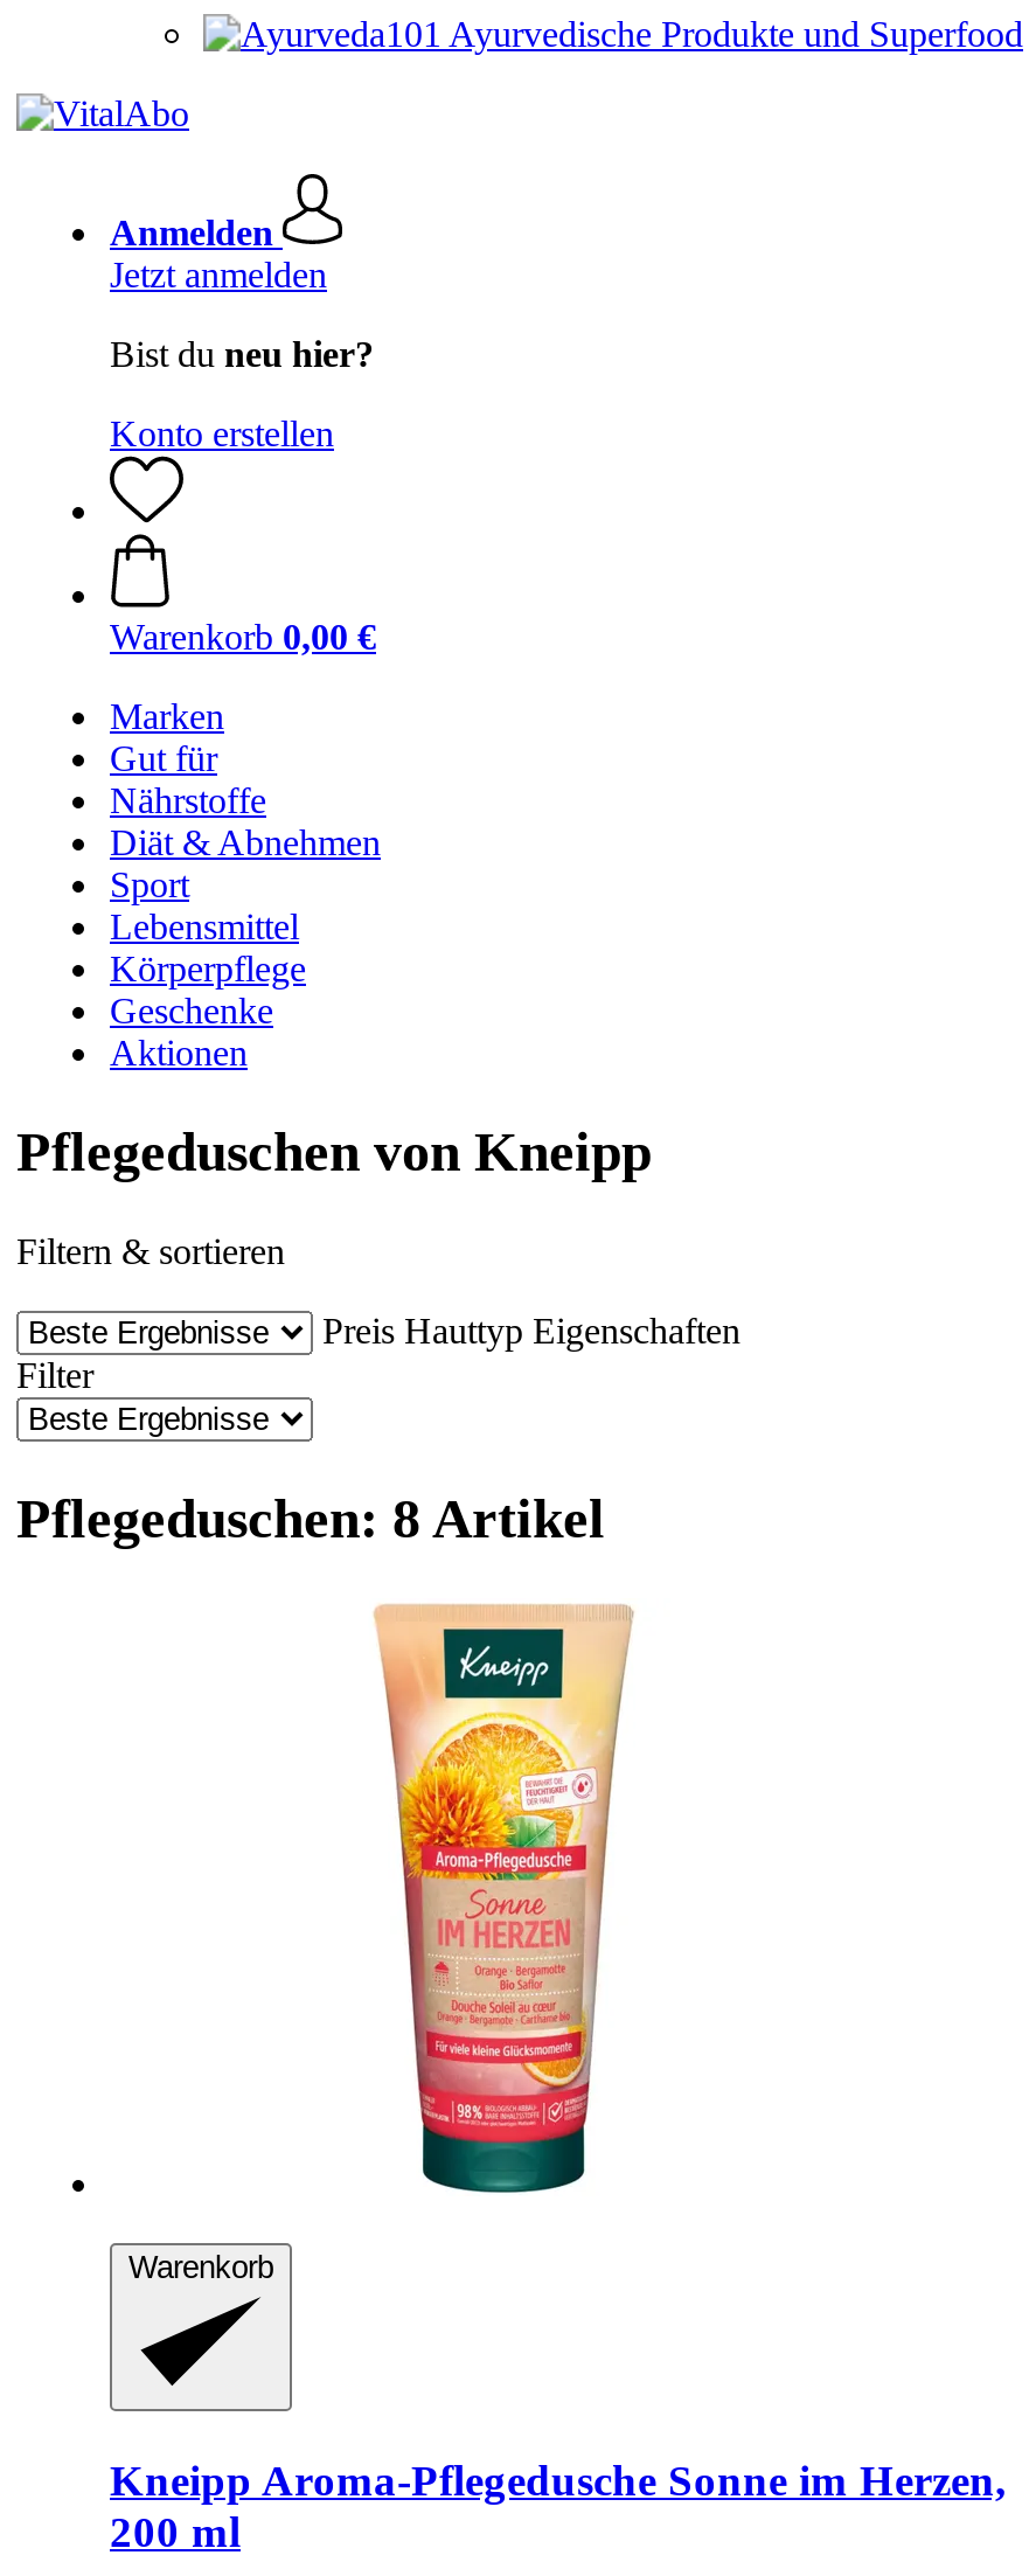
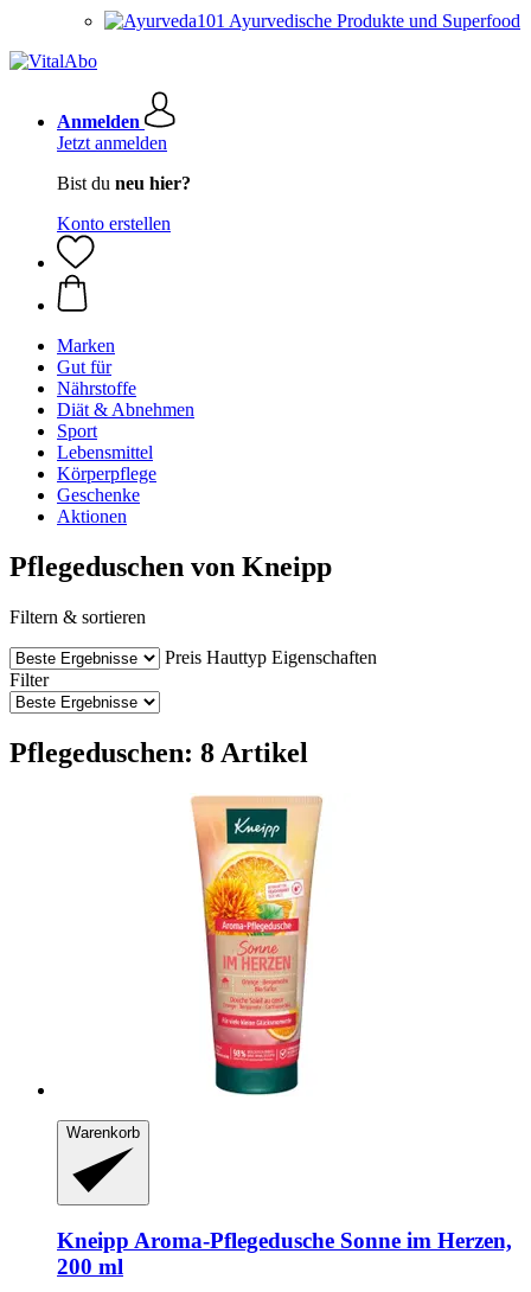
[110,617,376,657] Warenkorb 0,00 € -> none

